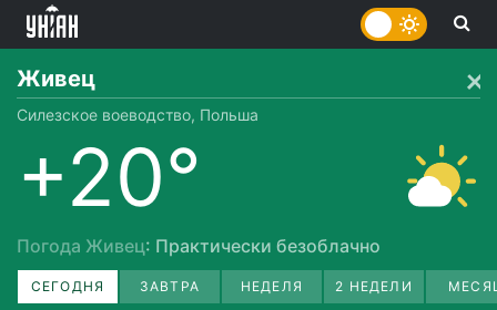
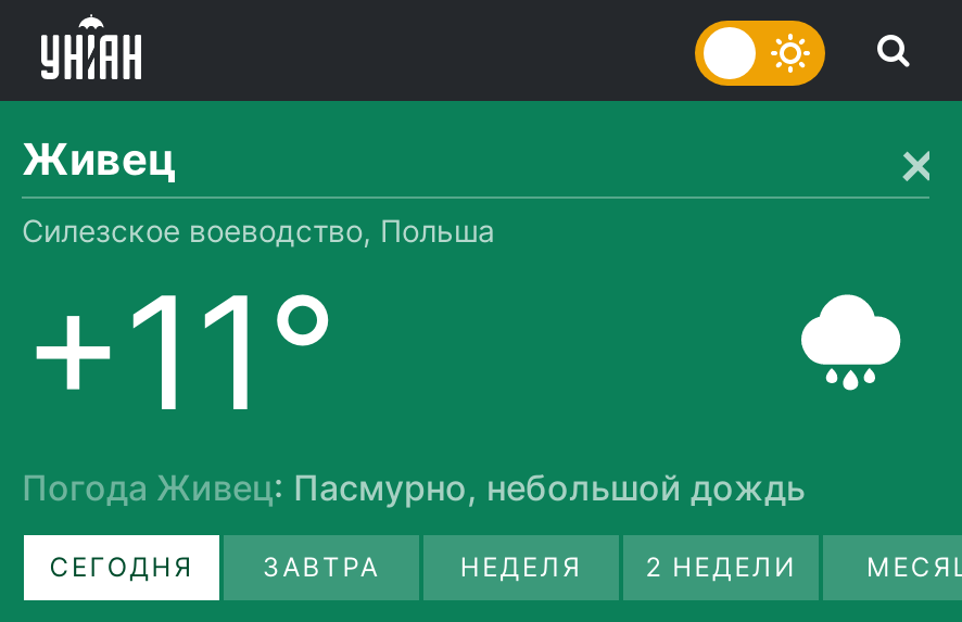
[17,128,477,257] [image] | +20° | Погода Живец: Практически безоблачно -> [22,257,921,509] [image] | +11° | Погода Живец: Пасмурно, небольшой дождь

